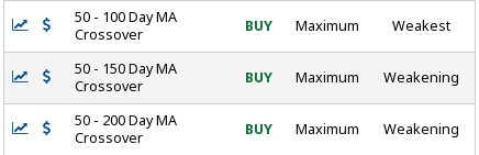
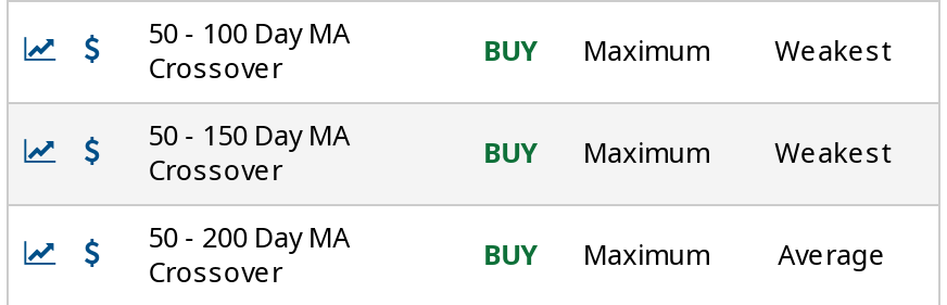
[383,68,459,87] Weakening -> [775,135,890,172] Weakest
[383,120,459,139] Weakening -> [778,237,886,274] Average

